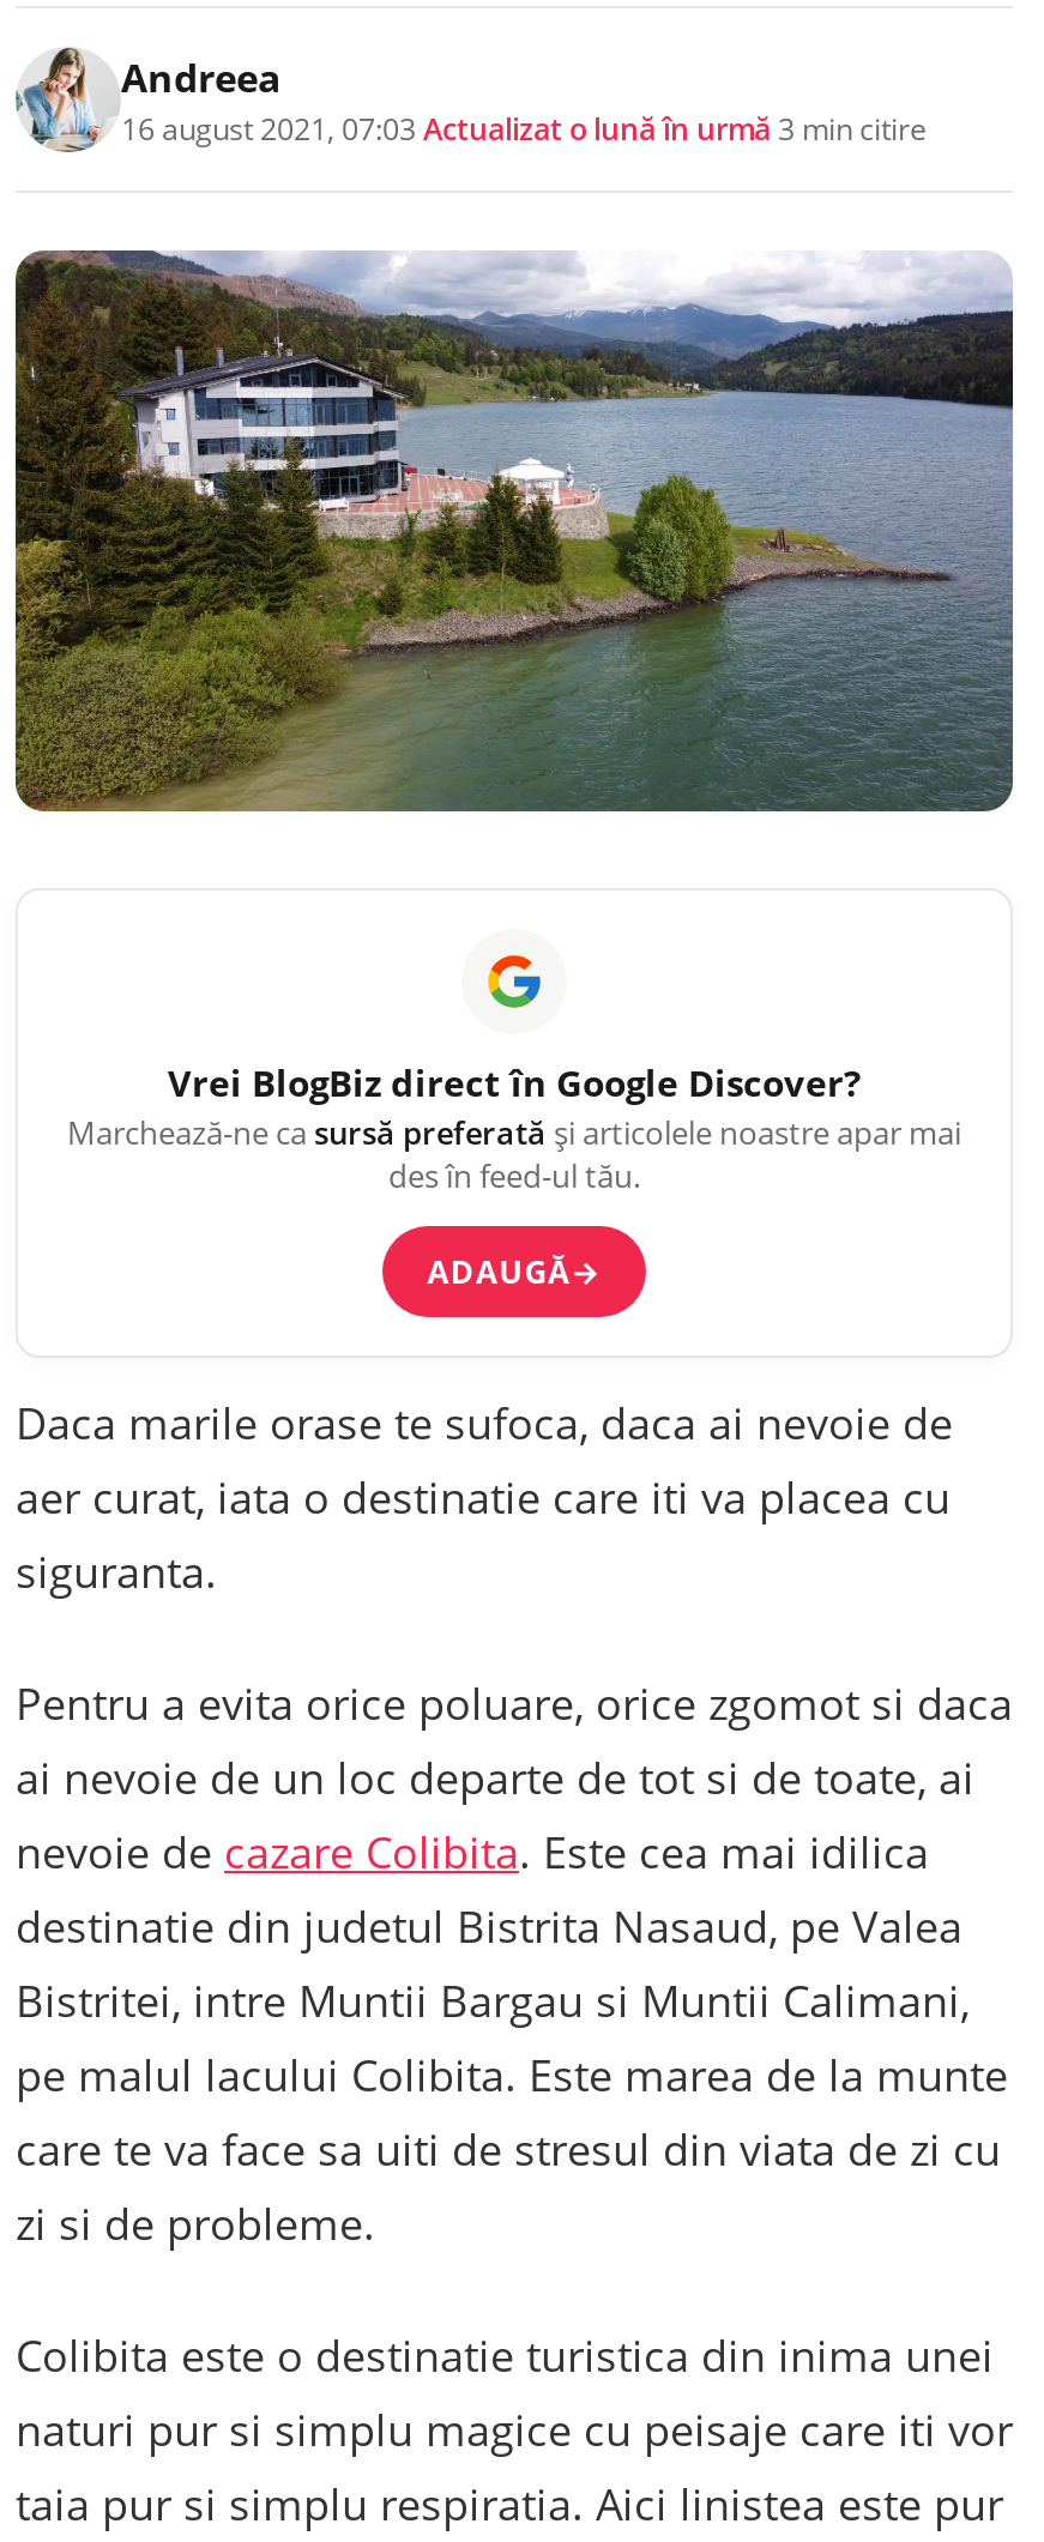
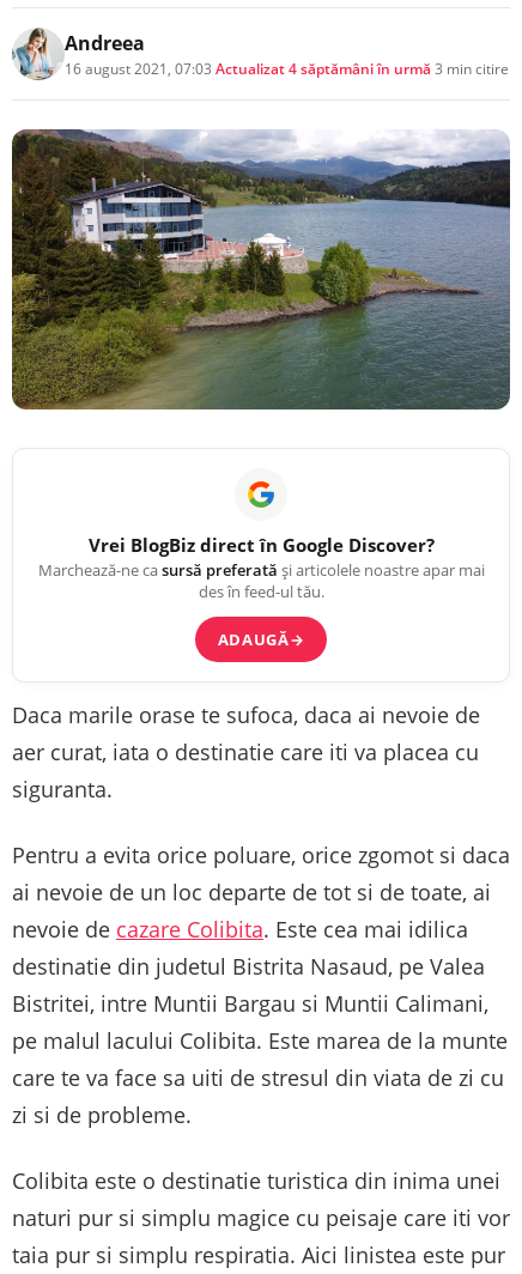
[121,110,927,151] 16 august 2021, 07:03 · Actualizat o lună în urmă · 3 min citire -> [65,59,509,80] 16 august 2021, 07:03 · Actualizat 4 săptămâni în urmă · 3 min citire

